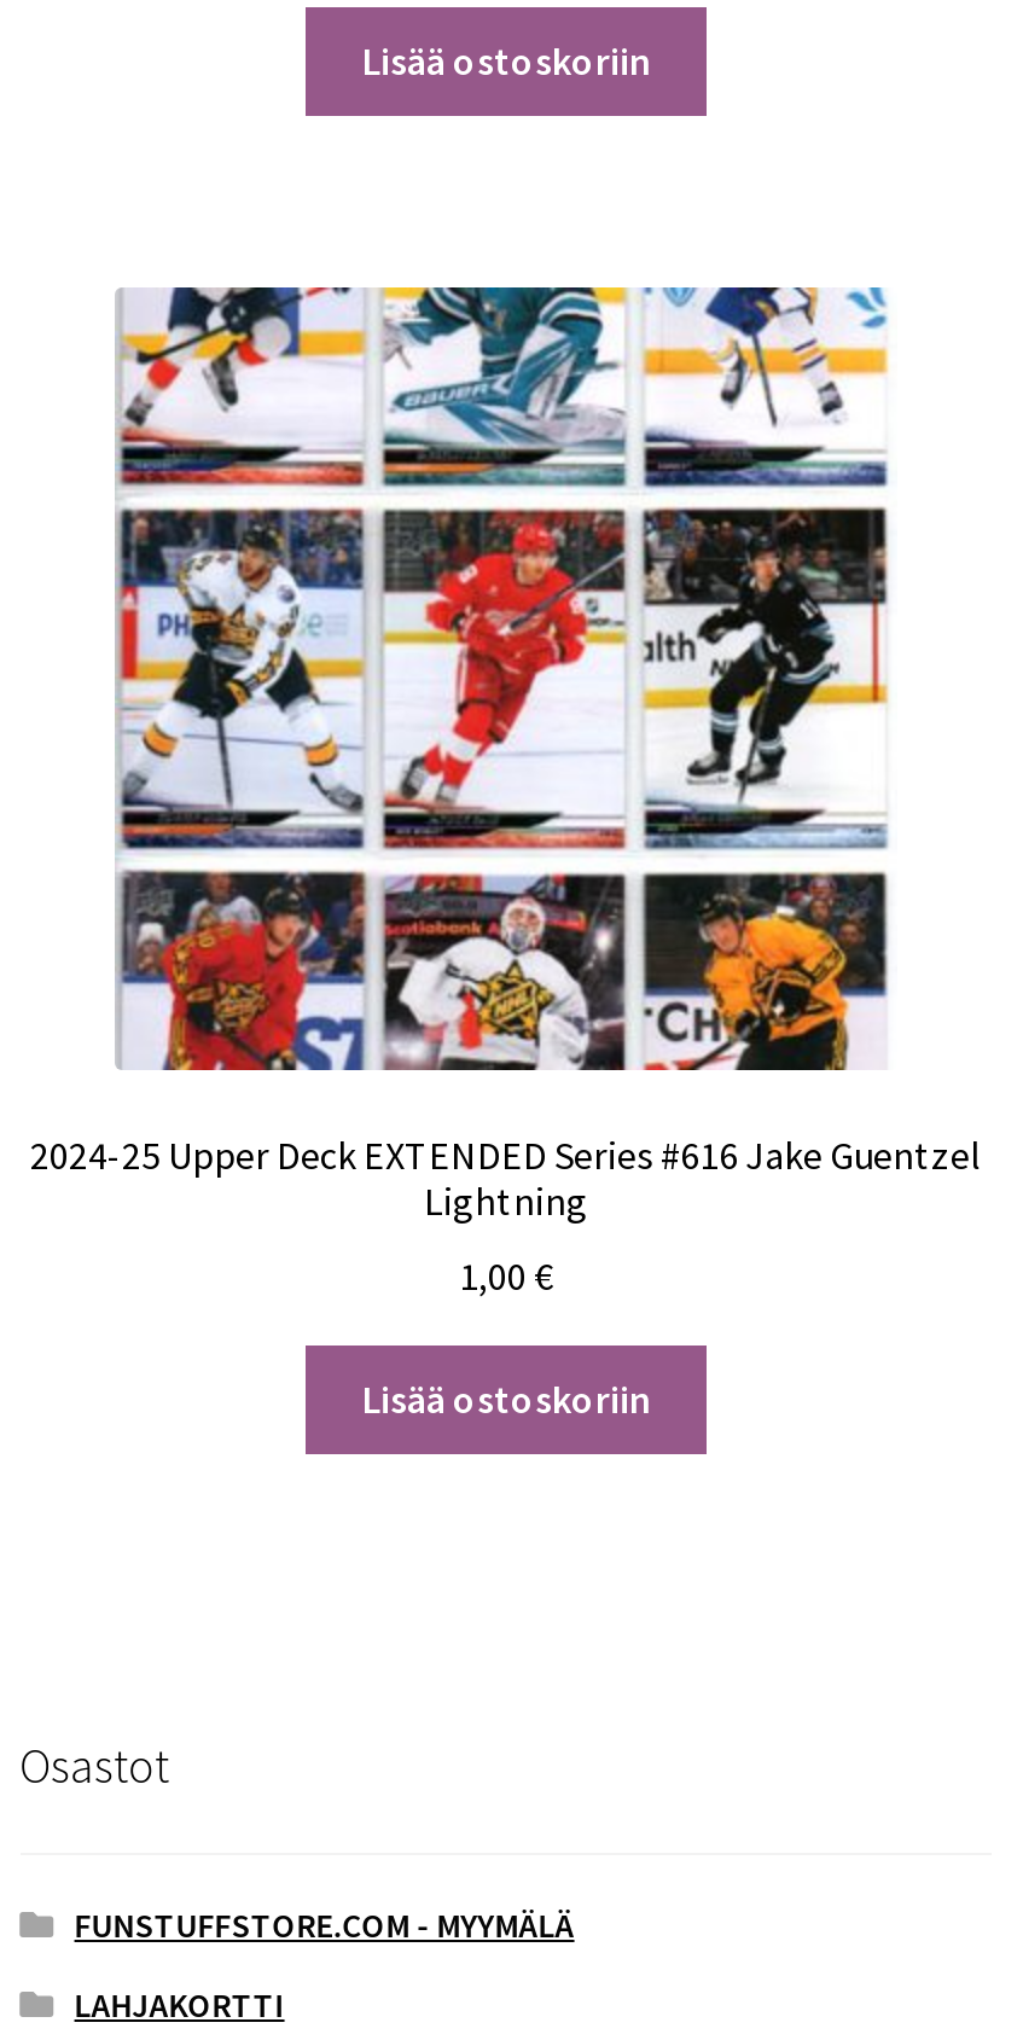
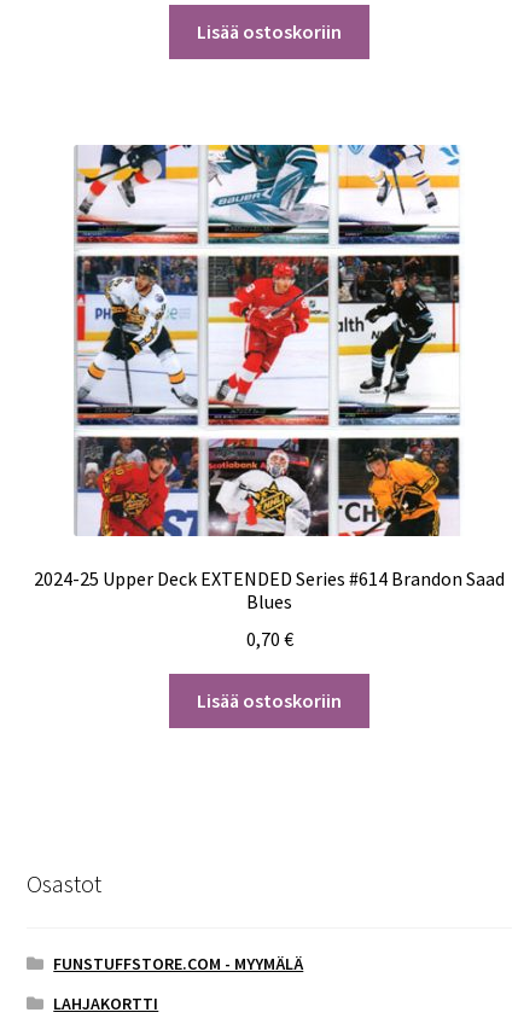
[30,1131,982,1225] 2024-25 Upper Deck EXTENDED Series #616 Jake Guentzel | Lightning -> [34,567,505,614] 2024-25 Upper Deck EXTENDED Series #614 Brandon Saad | Blues
[459,1251,553,1299] 1,00 € -> [246,627,293,651] 0,70 €

